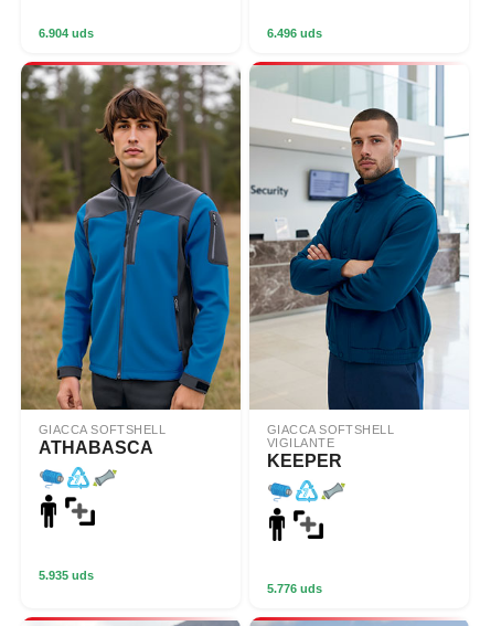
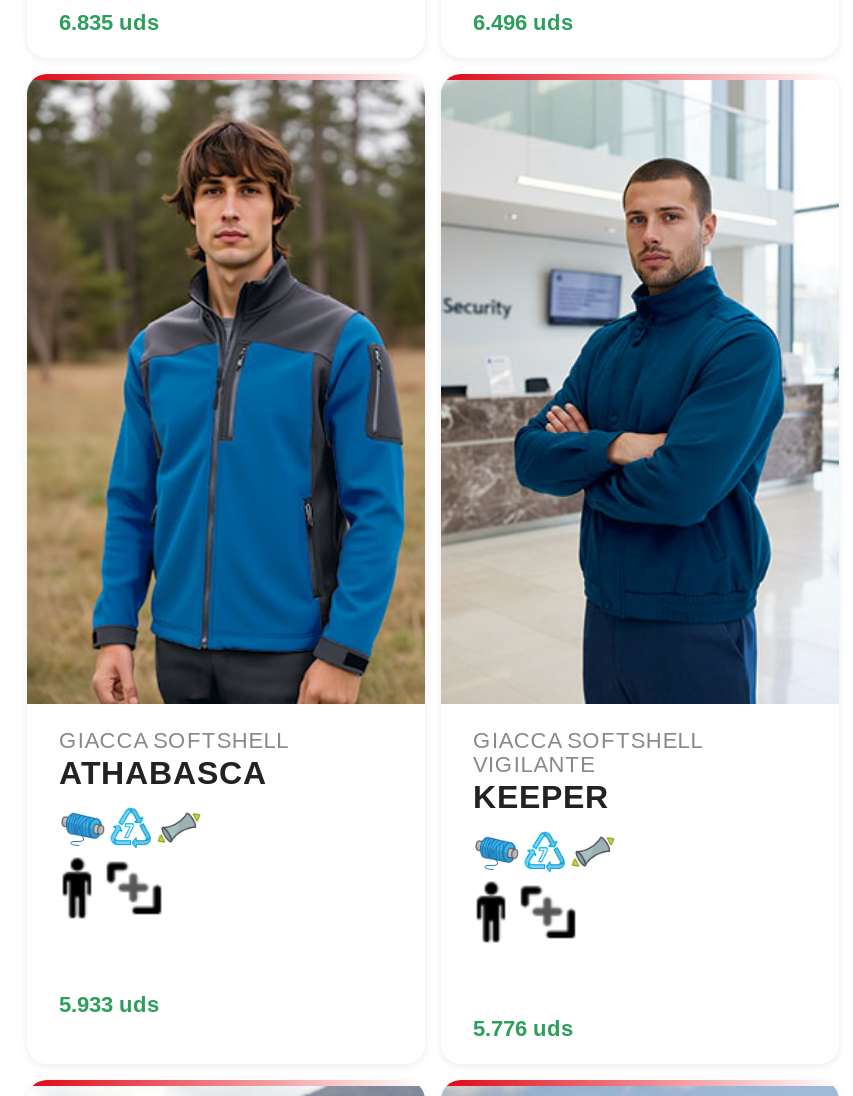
[39,26,94,40] 6.904 uds -> [59,10,159,34] 6.835 uds
[39,569,94,582] 5.935 uds -> [59,992,159,1016] 5.933 uds

